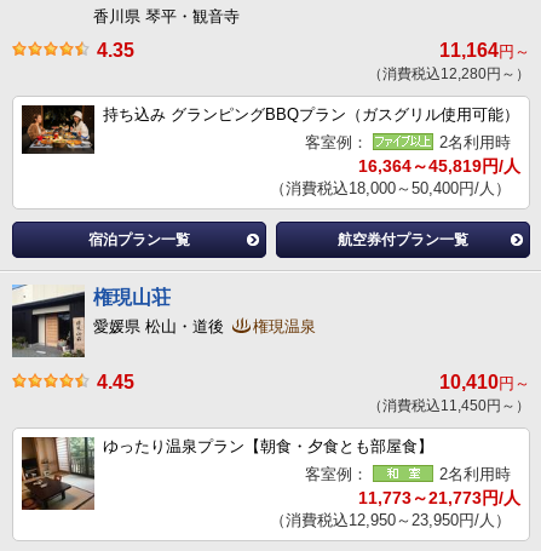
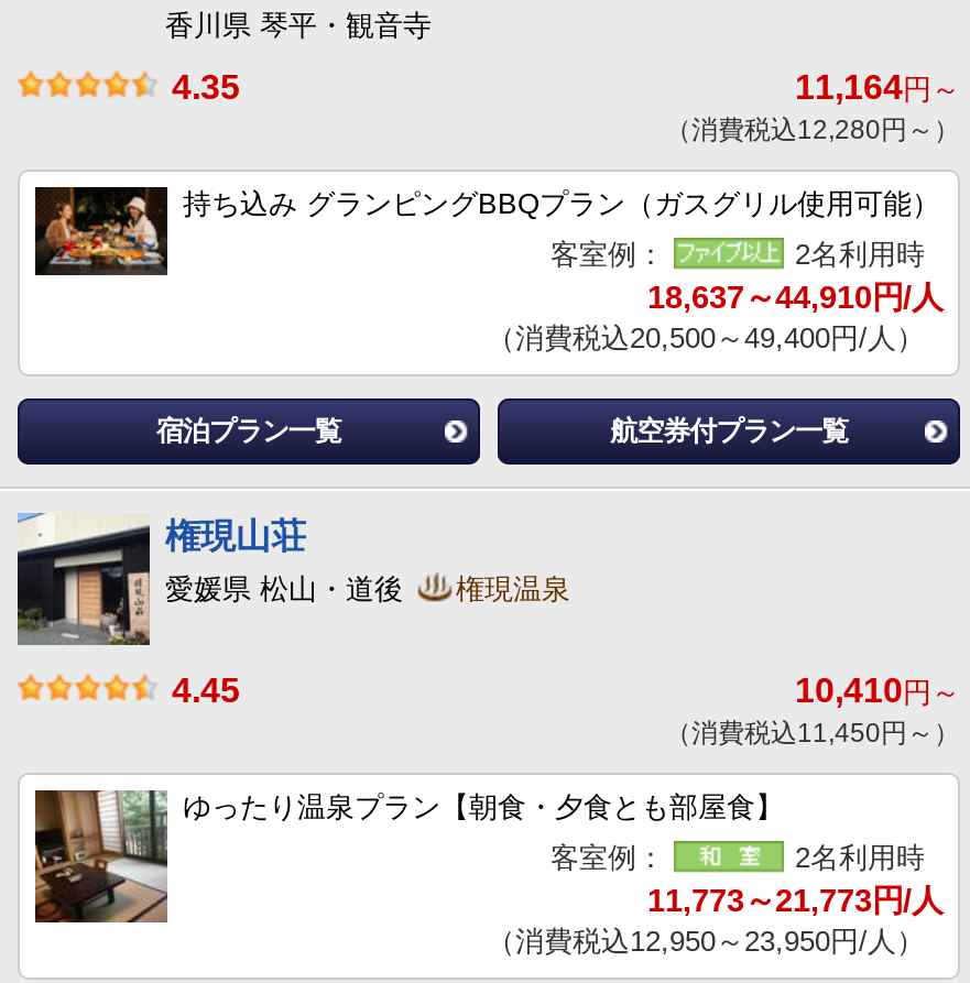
[358,157,520,176] 16,364～45,819円/人 -> [647,280,942,315] 18,637～44,910円/人
[270,180,511,198] （消費税込18,000～50,400円/人） -> [487,322,925,355] （消費税込20,500～49,400円/人）

